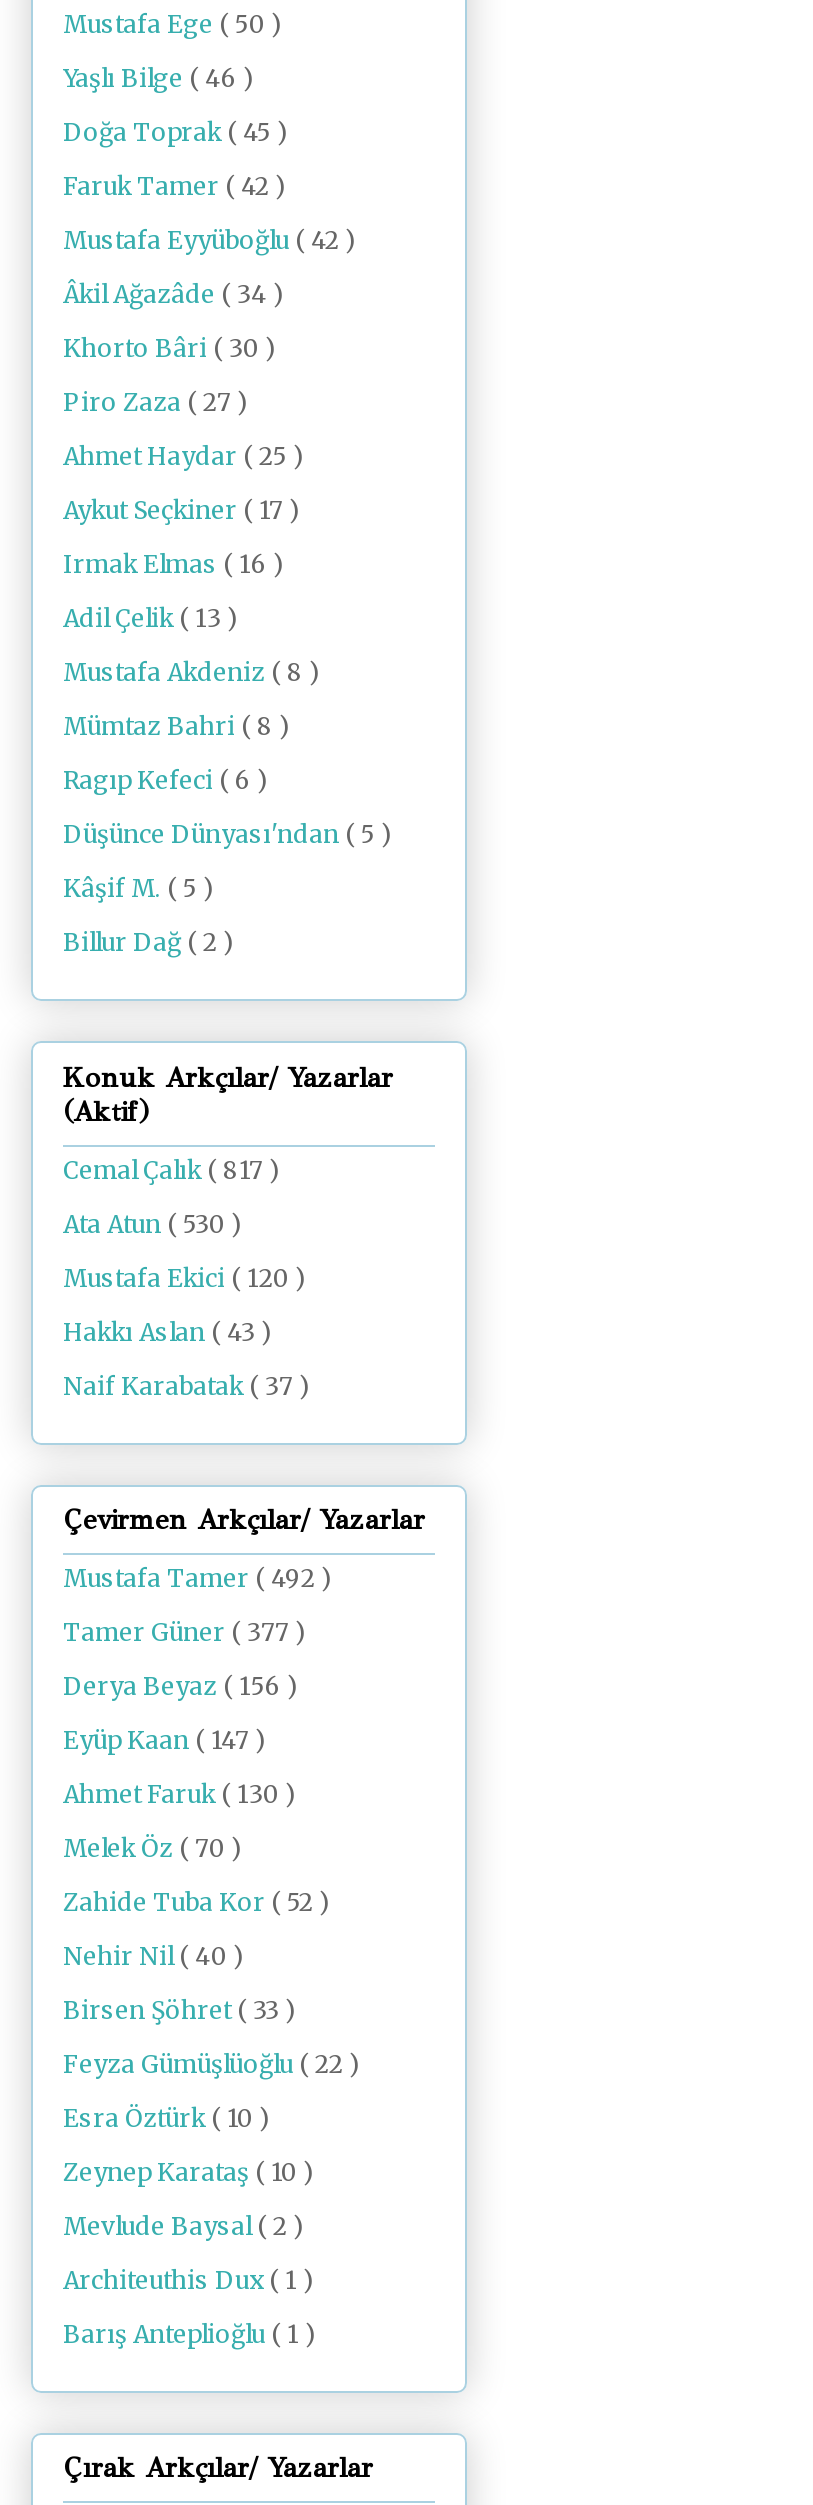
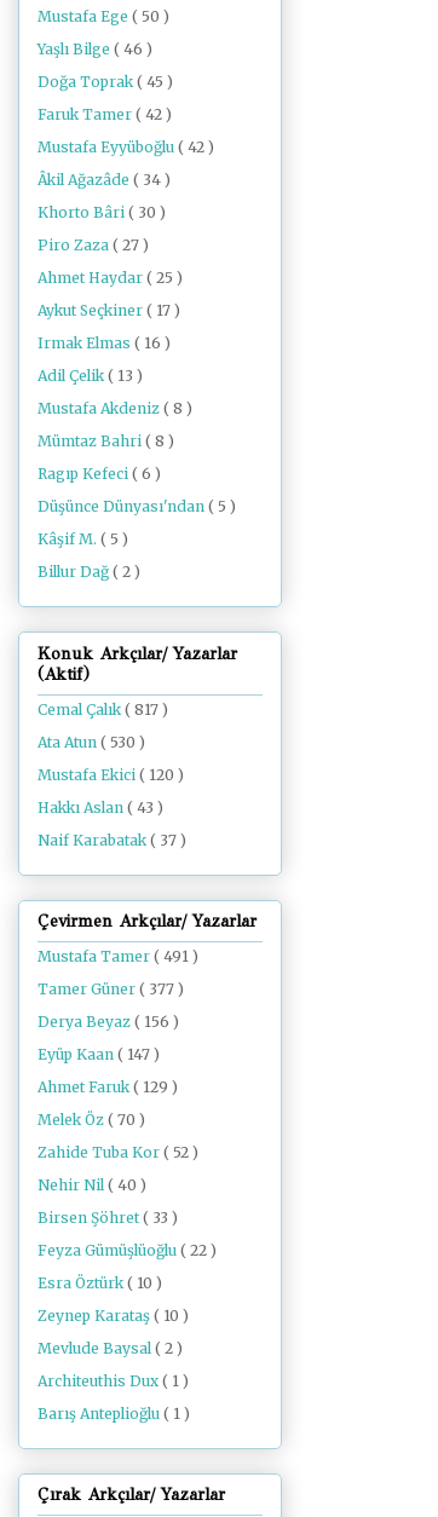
[63,1563,331,1593] Mustafa Tamer ( 492 ) -> [38,947,198,965] Mustafa Tamer ( 491 )
[63,1779,295,1809] Ahmet Faruk ( 130 ) -> [38,1078,178,1096] Ahmet Faruk ( 129 )

